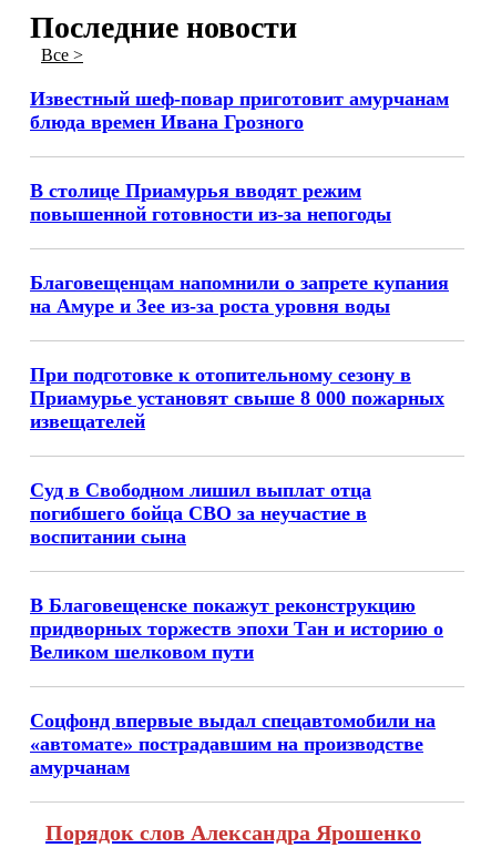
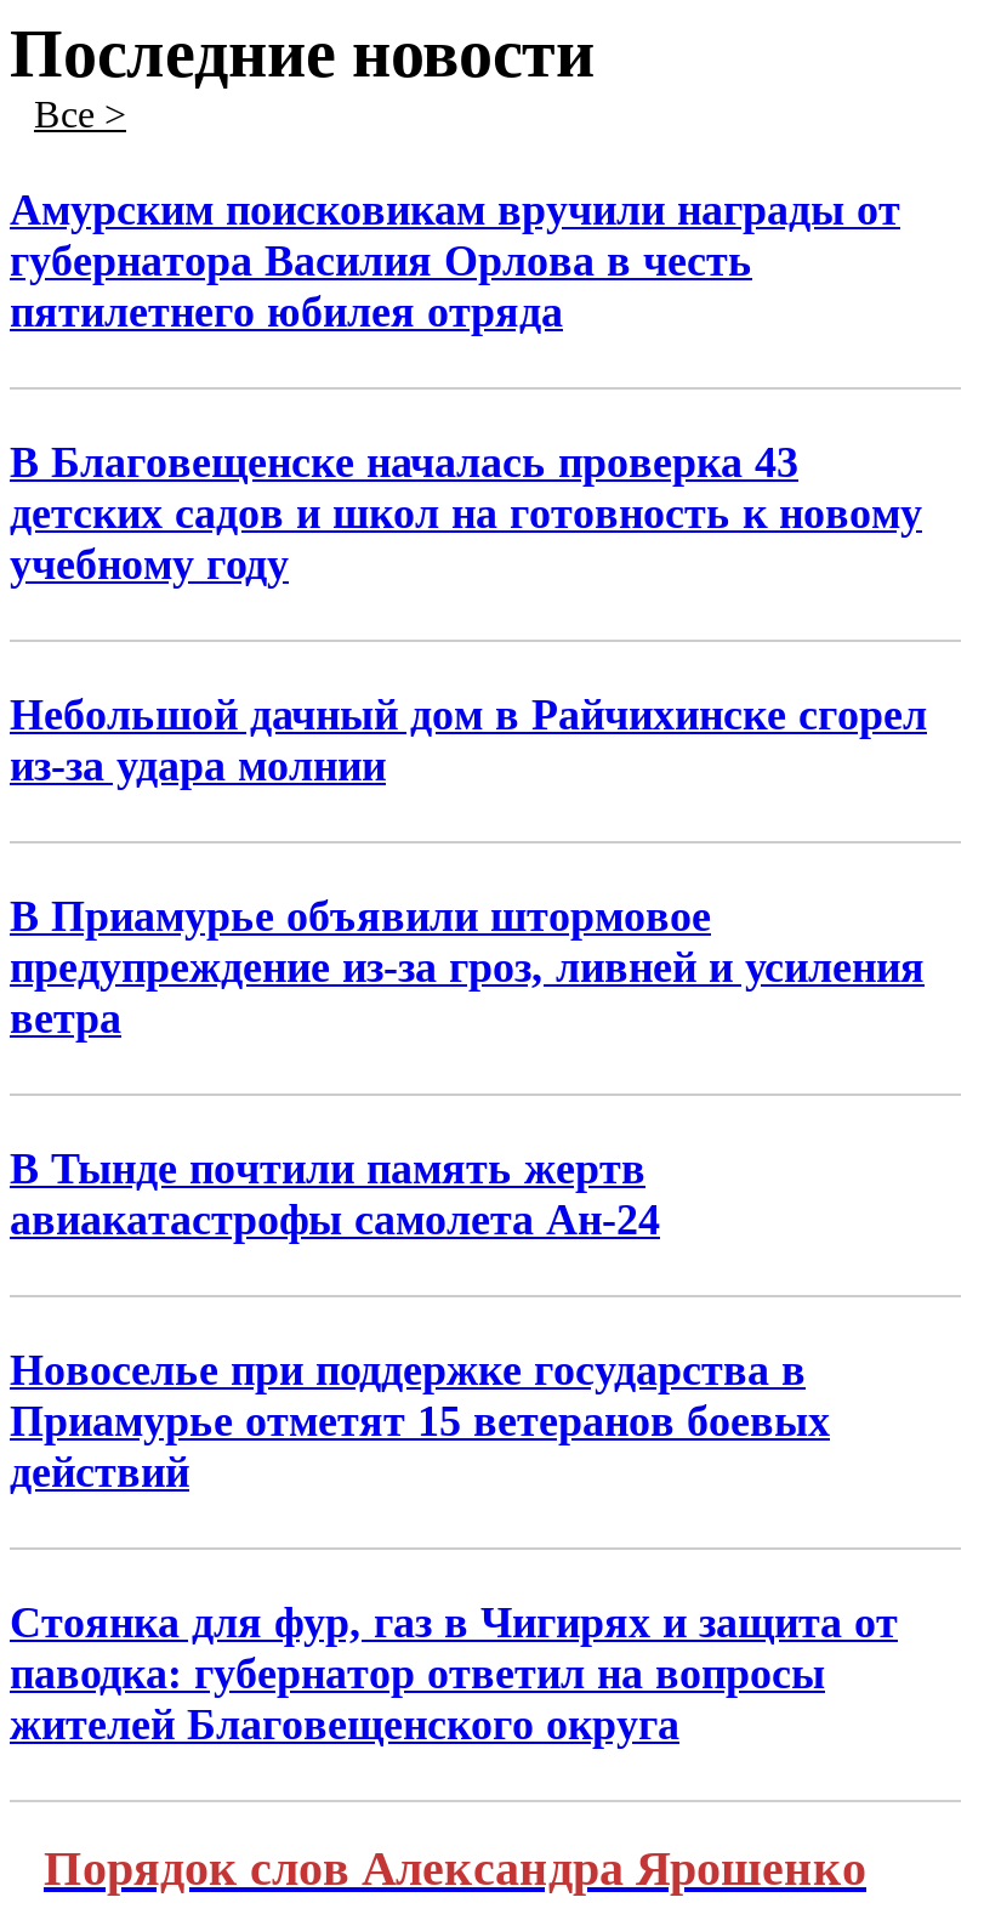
[30,88,449,133] Известный шеф-повар приготовит амурчанам | блюда времен Ивана Грозного -> [10,186,900,337] Амурским поисковикам вручили награды от | губернатора Василия Орлова в честь | пятилетнего юбилея отряда
[30,180,391,225] В столице Приамурья вводят режим | повышенной готовности из-за непогоды -> [10,439,922,589] В Благовещенске началась проверка 43 | детских садов и школ на готовность к новому | учебному году
[30,272,449,317] Благовещенцам напомнили о запрете купания | на Амуре и Зее из-за роста уровня воды -> [10,691,927,791] Небольшой дачный дом в Райчихинске сгорел | из-за удара молнии
[30,364,444,433] При подготовке к отопительному сезону в | Приамурье установят свыше 8 000 пожарных | извещателей -> [10,893,925,1043] В Приамурье объявили штормовое | предупреждение из-за гроз, ливней и усиления | ветра
[30,479,371,548] Суд в Свободном лишил выплат отца | погибшего бойца СВО за неучастие в | воспитании сына -> [10,1145,660,1245] В Тынде почтили память жертв | авиакатастрофы самолета Ан-24
[30,595,443,663] В Благовещенске покажут реконструкцию | придворных торжеств эпохи Тан и историю о | Великом шелковом пути -> [10,1347,830,1497] Новоселье при поддержке государства в | Приамурье отметят 15 ветеранов боевых | действий
[30,710,436,779] Соцфонд впервые выдал спецавтомобили на | «автомате» пострадавшим на производстве | амурчанам -> [10,1599,898,1750] Стоянка для фур, газ в Чигирях и защита от | паводка: губернатор ответил на вопросы | жителей Благовещенского округа

